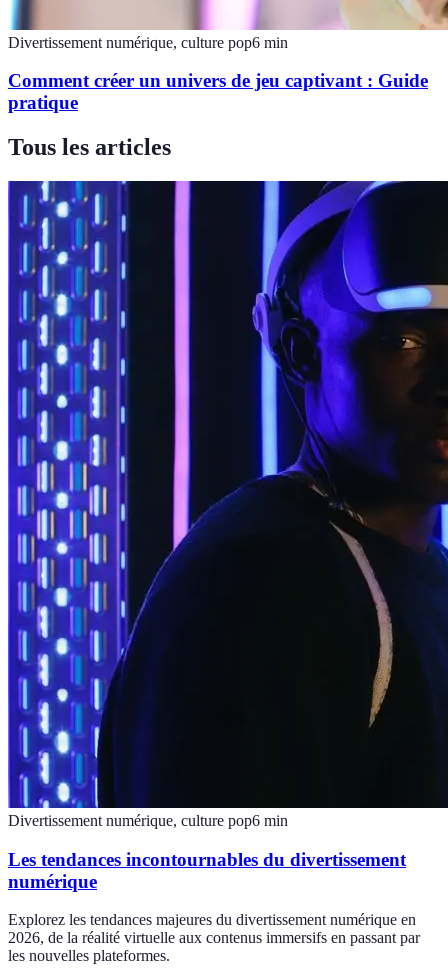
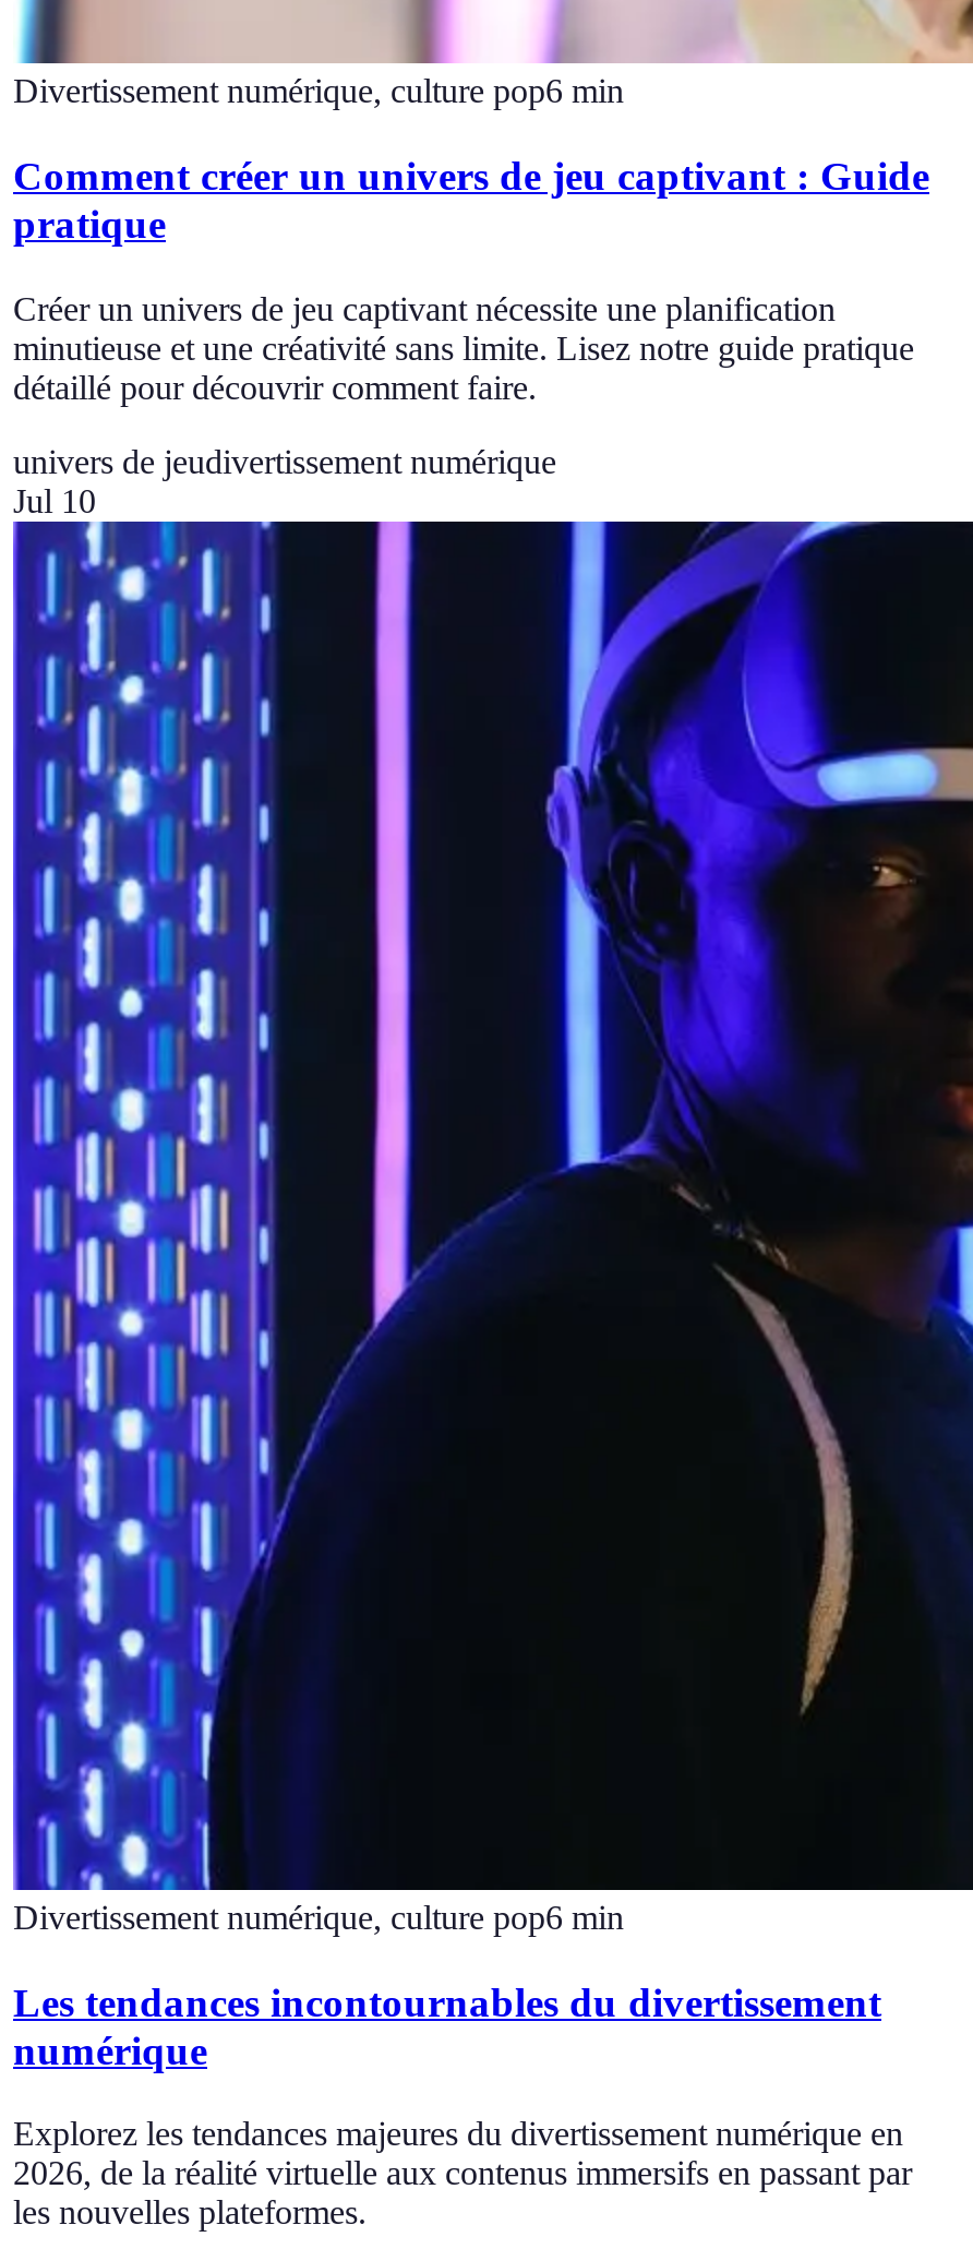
[8,134,171,160] Tous les articles -> [13,290,914,519] Créer un univers de jeu captivant nécessite une planification | minutieuse et une créativité sans limite. Lisez notre guide pratique | détaillé pour découvrir comment faire. | univers de jeudivertissement numérique | Jul 10

